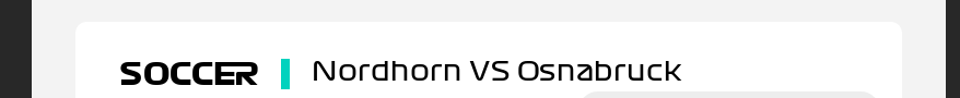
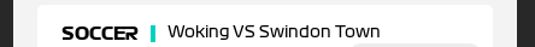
[312,59,681,85] Nordhorn VS Osnabruck -> [167,25,381,40] Woking VS Swindon Town

